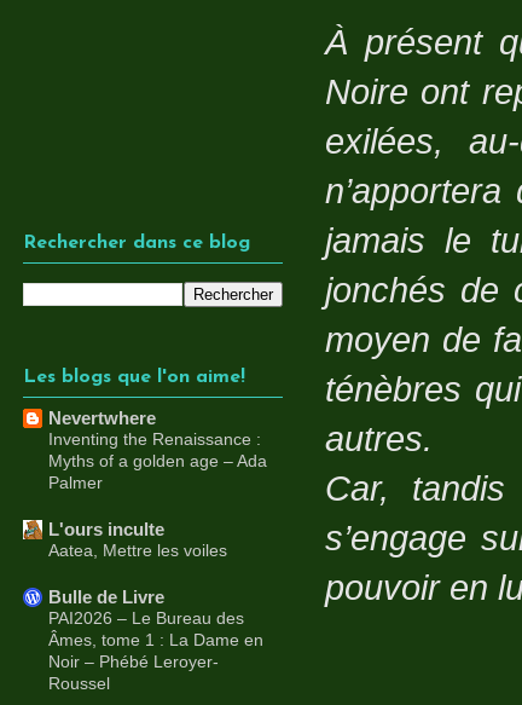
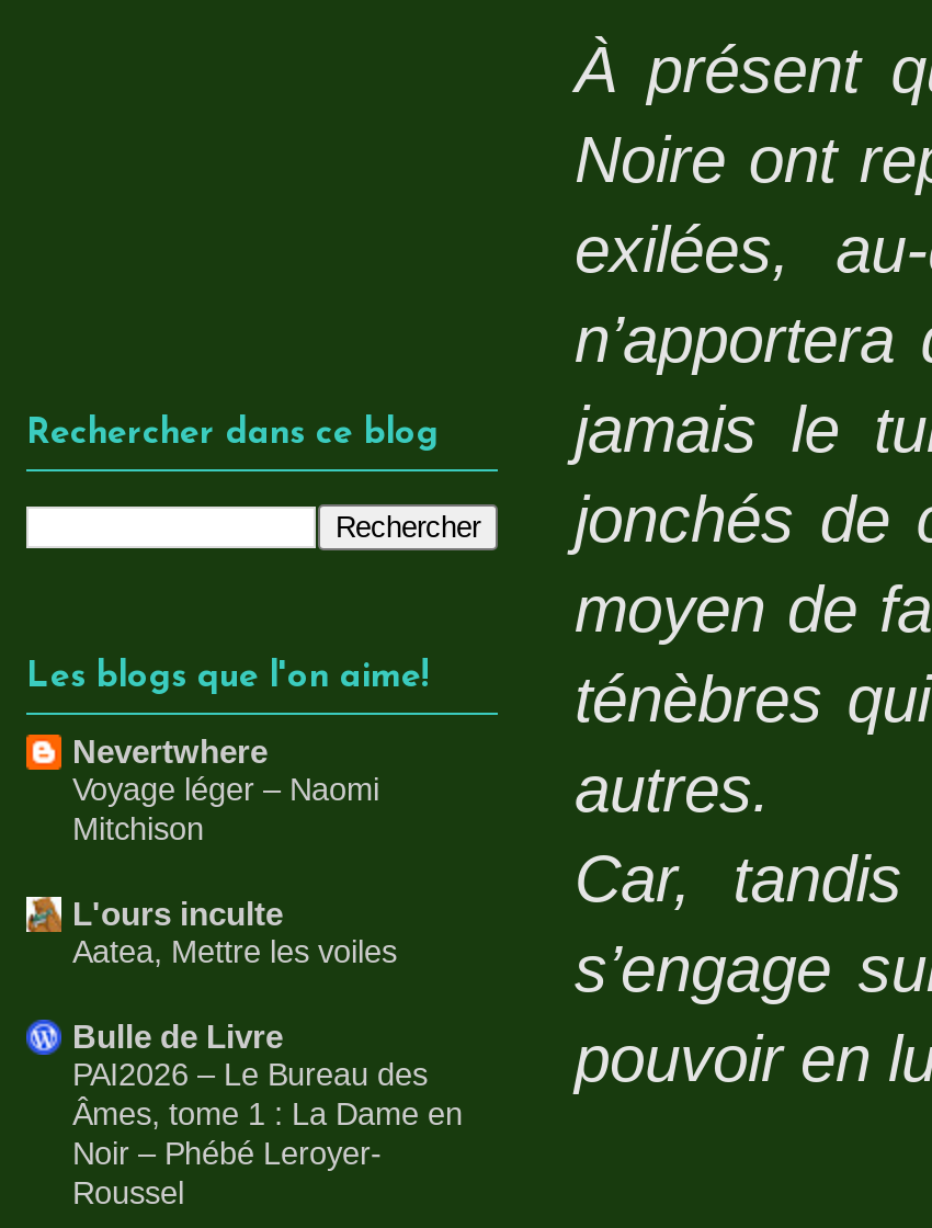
[48,430,267,492] Inventing the Renaissance : | Myths of a golden age – Ada | Palmer -> [72,772,379,847] Voyage léger – Naomi | Mitchison

